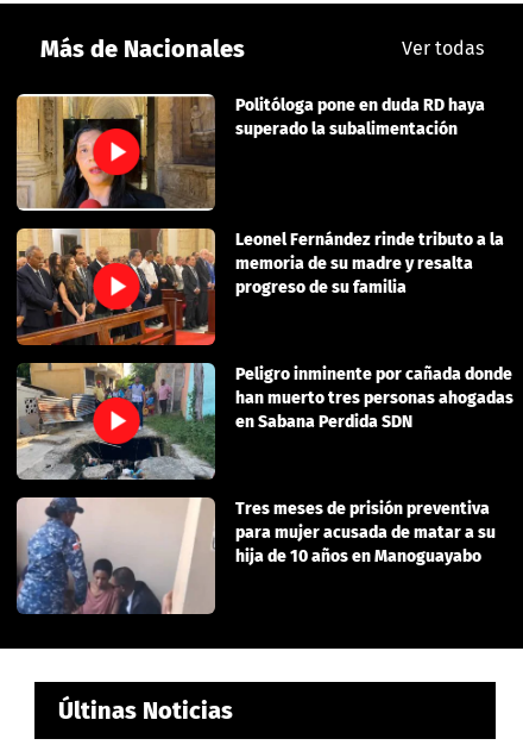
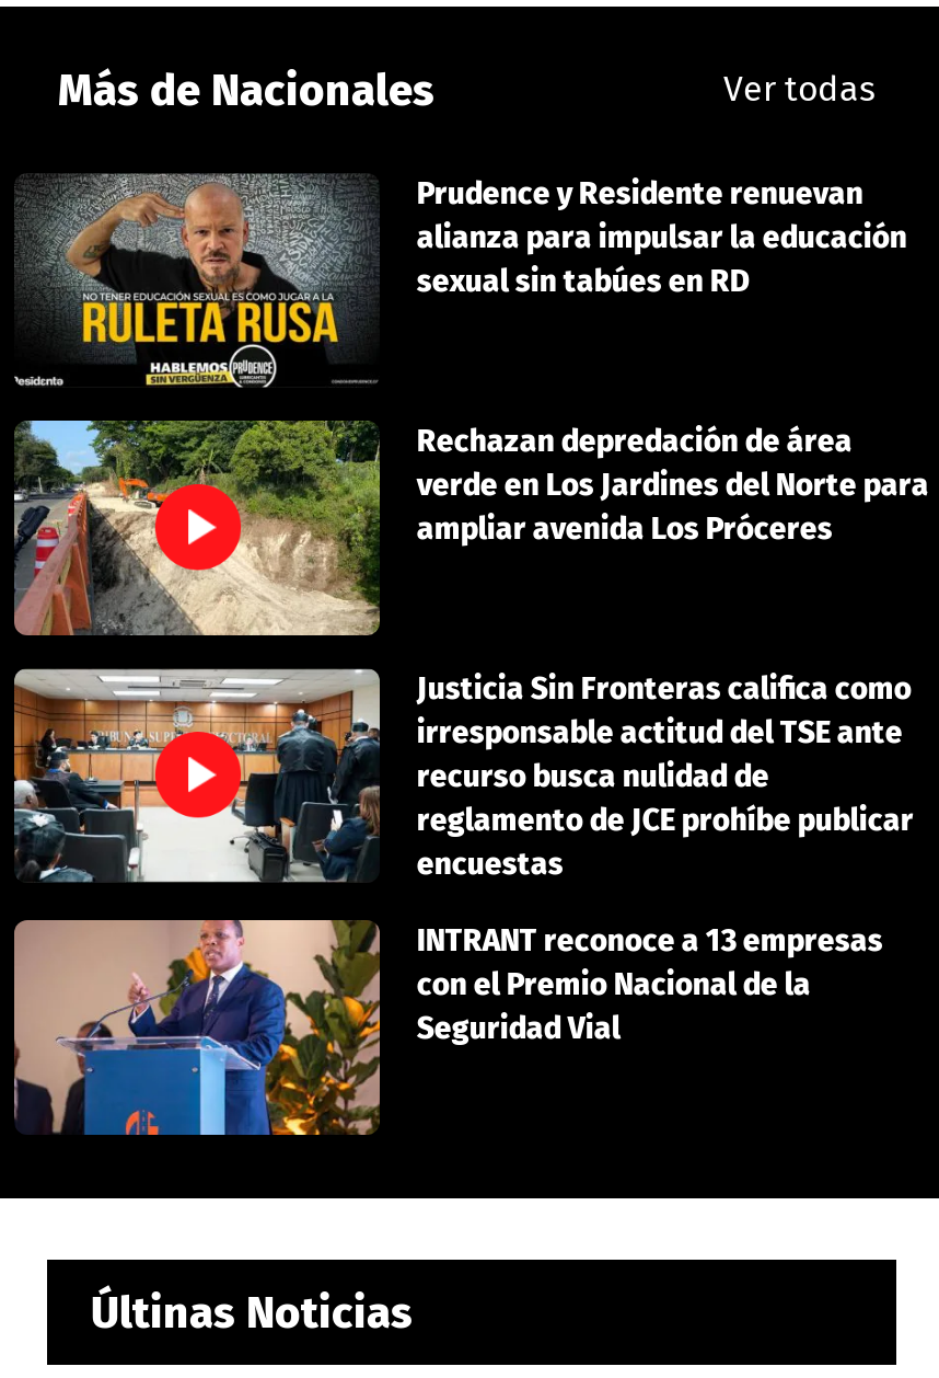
[15,93,485,212] [image] | Politóloga pone en duda RD haya | superado la subalimentación -> [14,173,907,388] [image] | Prudence y Residente renuevan | alianza para impulsar la educación | sexual sin tabúes en RD
[15,227,504,346] [image] | Leonel Fernández rinde tributo a la | memoria de su madre y resalta | progreso de su familia -> [14,418,929,638] [image] | Rechazan depredación de área | verde en Los Jardines del Norte para | ampliar avenida Los Próceres
[15,362,513,481] [image] | Peligro inminente por cañada donde | han muerto tres personas ahogadas | en Sabana Perdida SDN -> [12,668,914,883] [image] | Justicia Sin Fronteras califica como | irresponsable actitud del TSE ante | recurso busca nulidad de | reglamento de JCE prohíbe publicar | encuestas
[17,496,496,615] [image] | Tres meses de prisión preventiva | para mujer acusada de matar a su | hija de 10 años en Manoguayabo -> [14,918,883,1137] [image] | INTRANT reconoce a 13 empresas | con el Premio Nacional de la | Seguridad Vial

